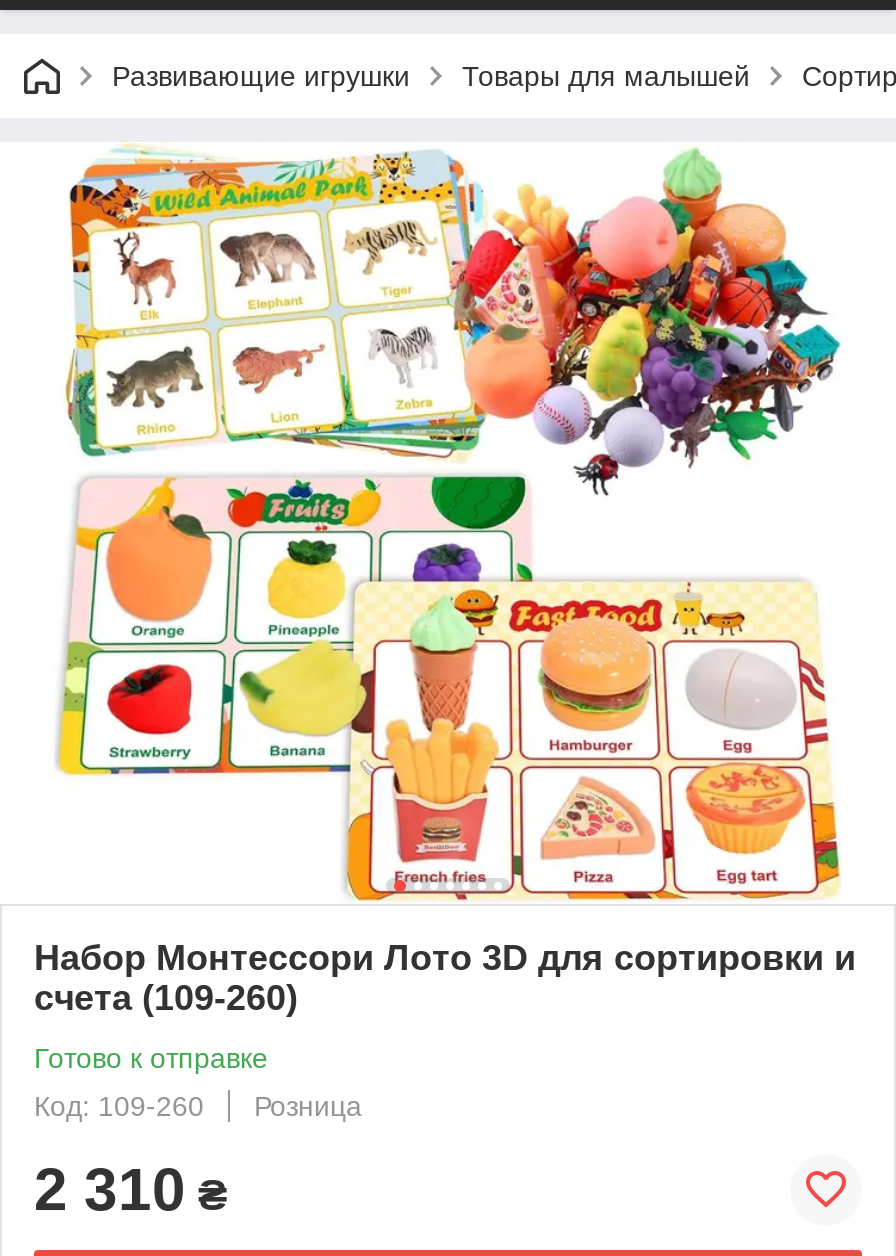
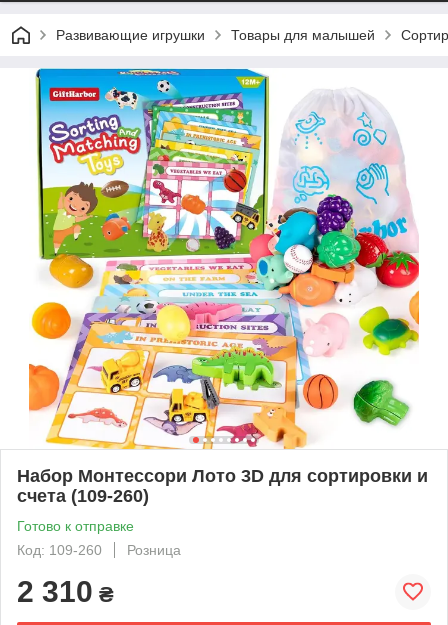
[56,142,842,904] [image] -> [28,67,420,450] [image]

